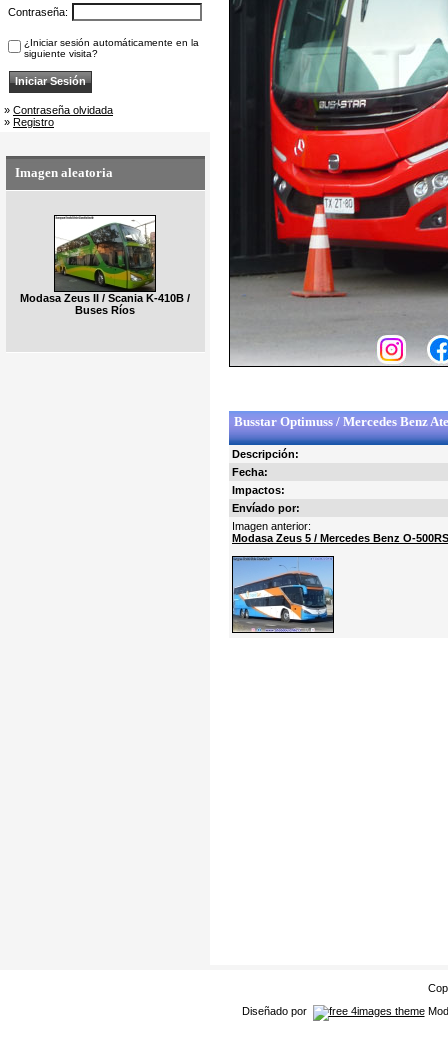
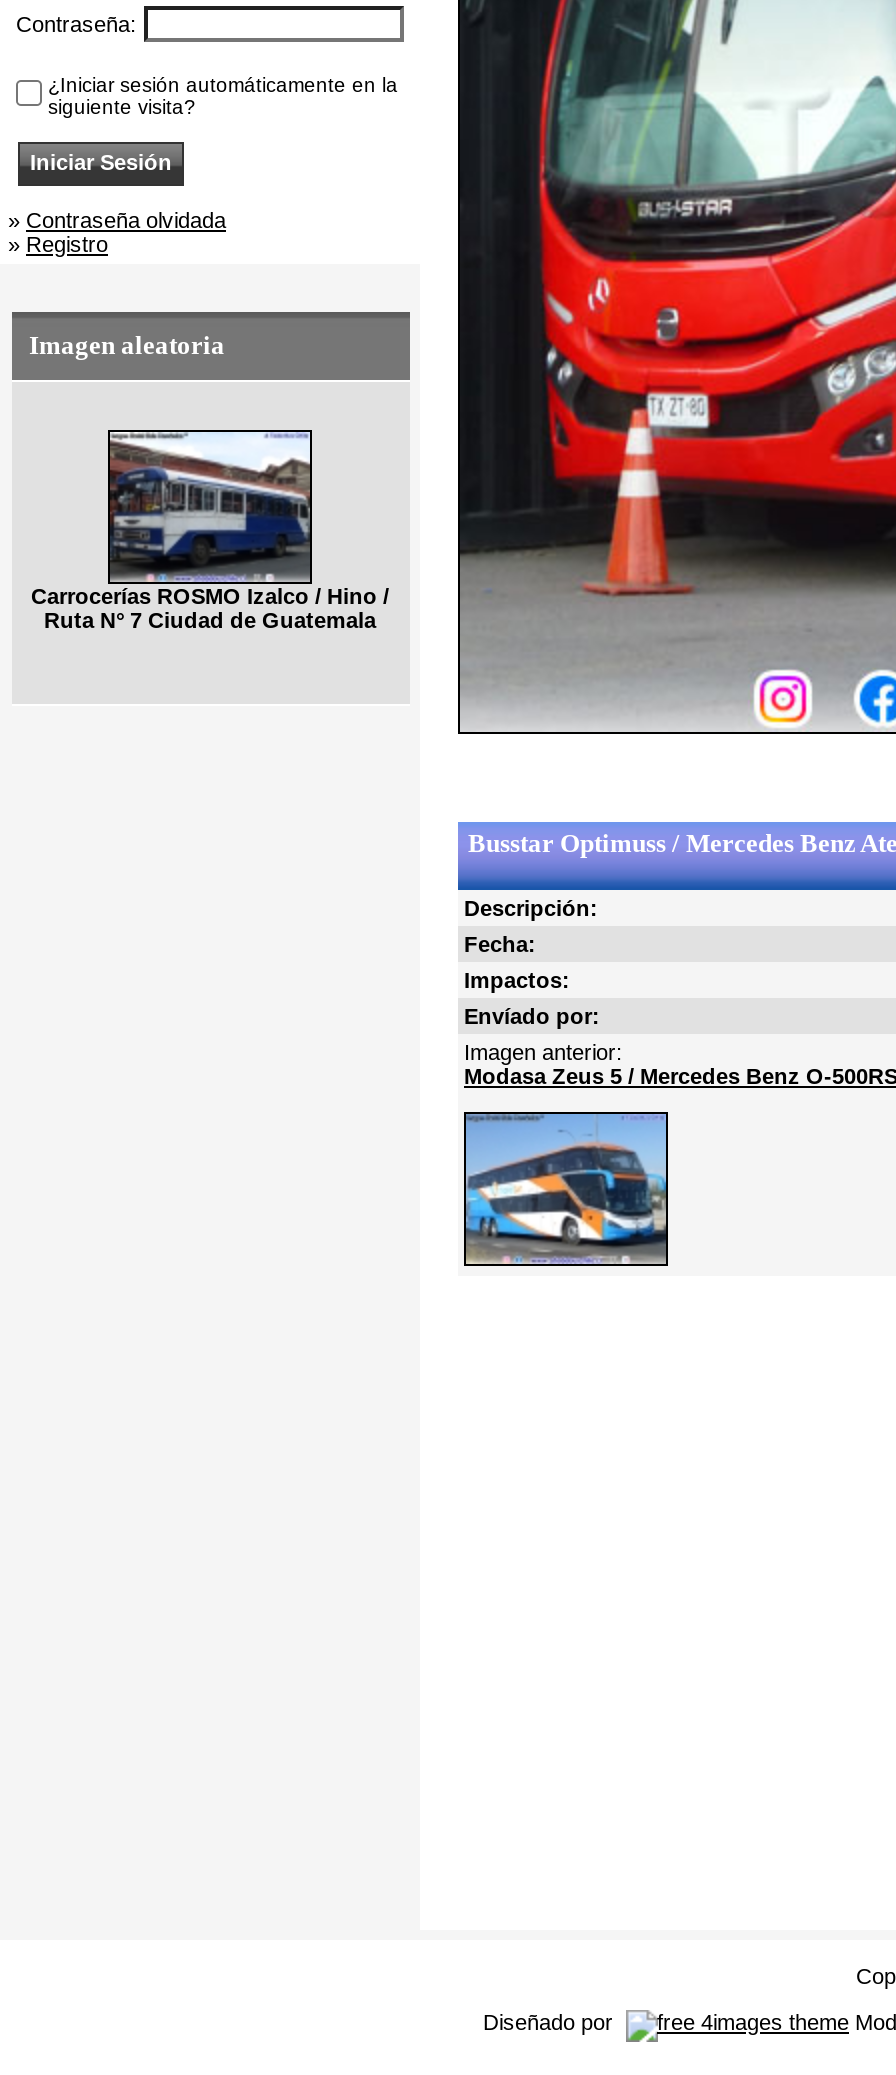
[20,216,190,316] [image] | Modasa Zeus II / Scania K-410B / | Buses Ríos -> [31,432,389,632] [image] | Carrocerías ROSMO Izalco / Hino / | Ruta N° 7 Ciudad de Guatemala

